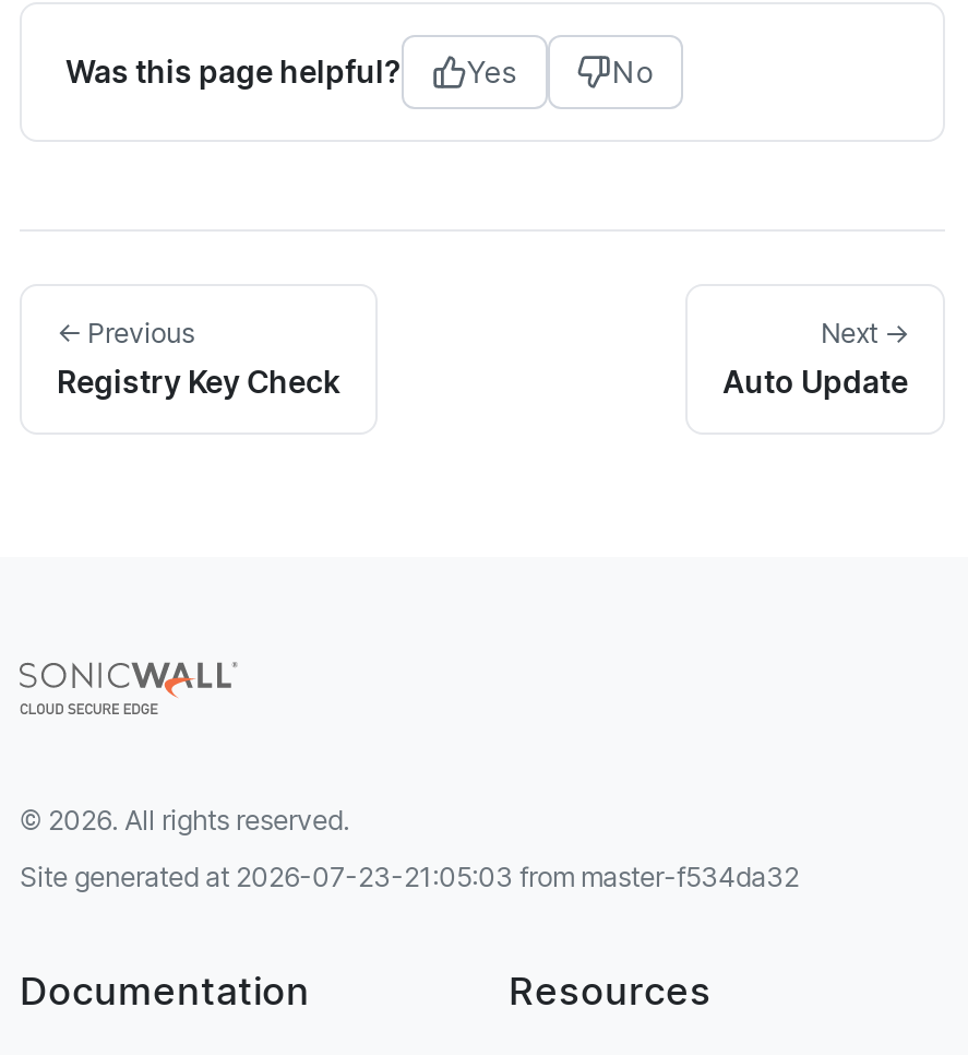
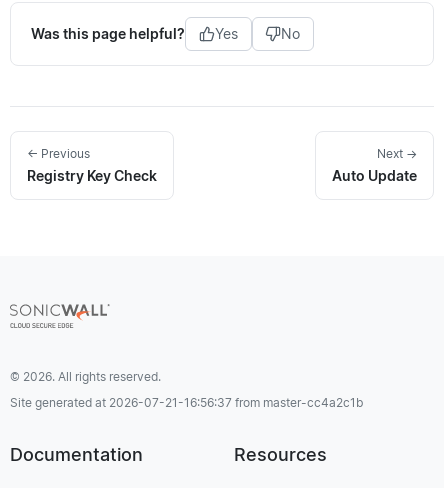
[20,860,799,893] Site generated at 2026-07-23-21:05:03 from master-f534da32 -> [10,395,363,410] Site generated at 2026-07-21-16:56:37 from master-cc4a2c1b

